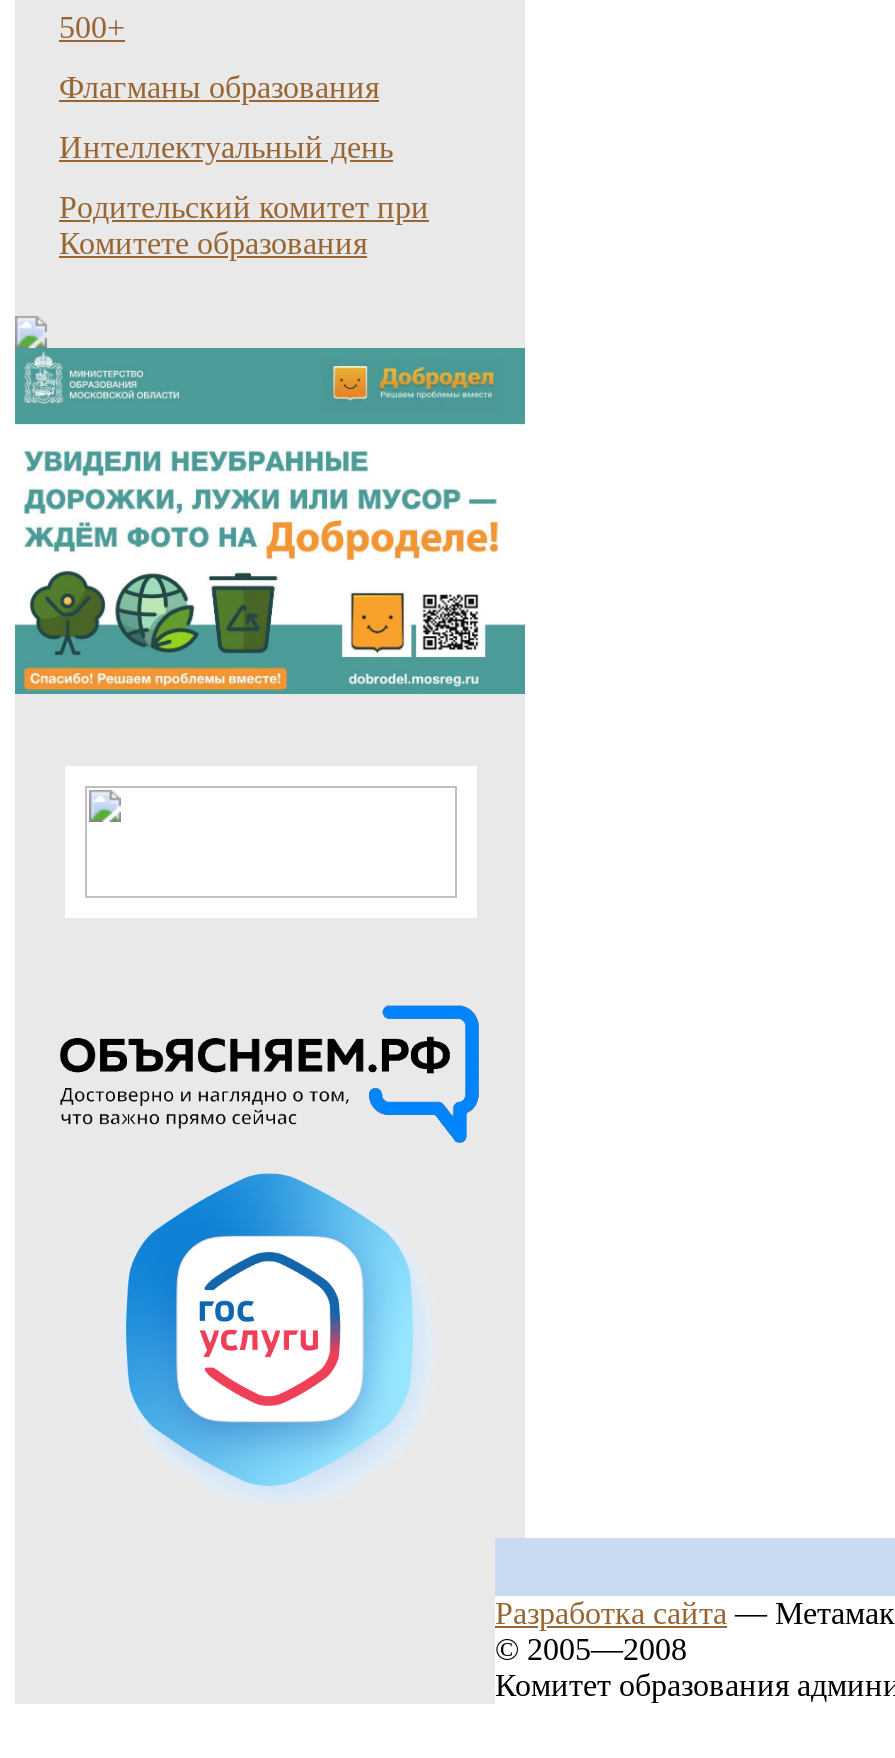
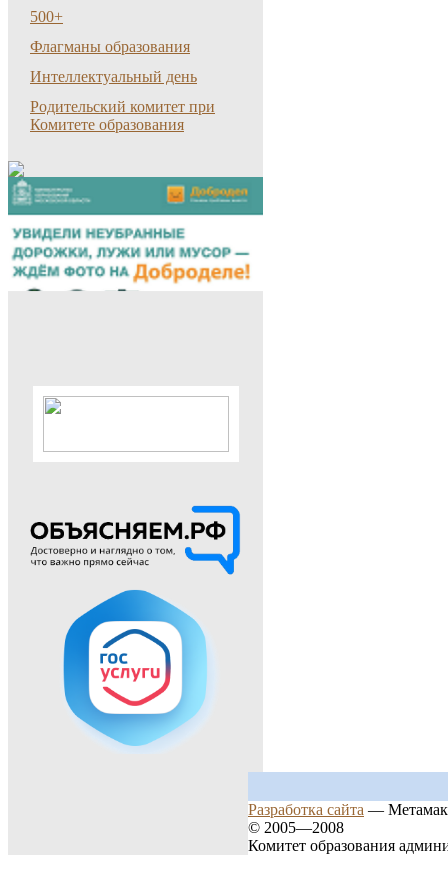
[13,574,527,696] [image] -> none

